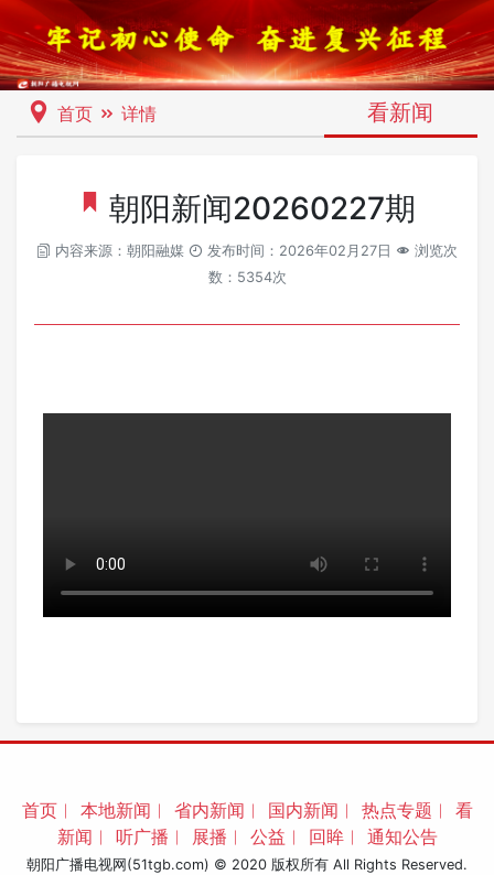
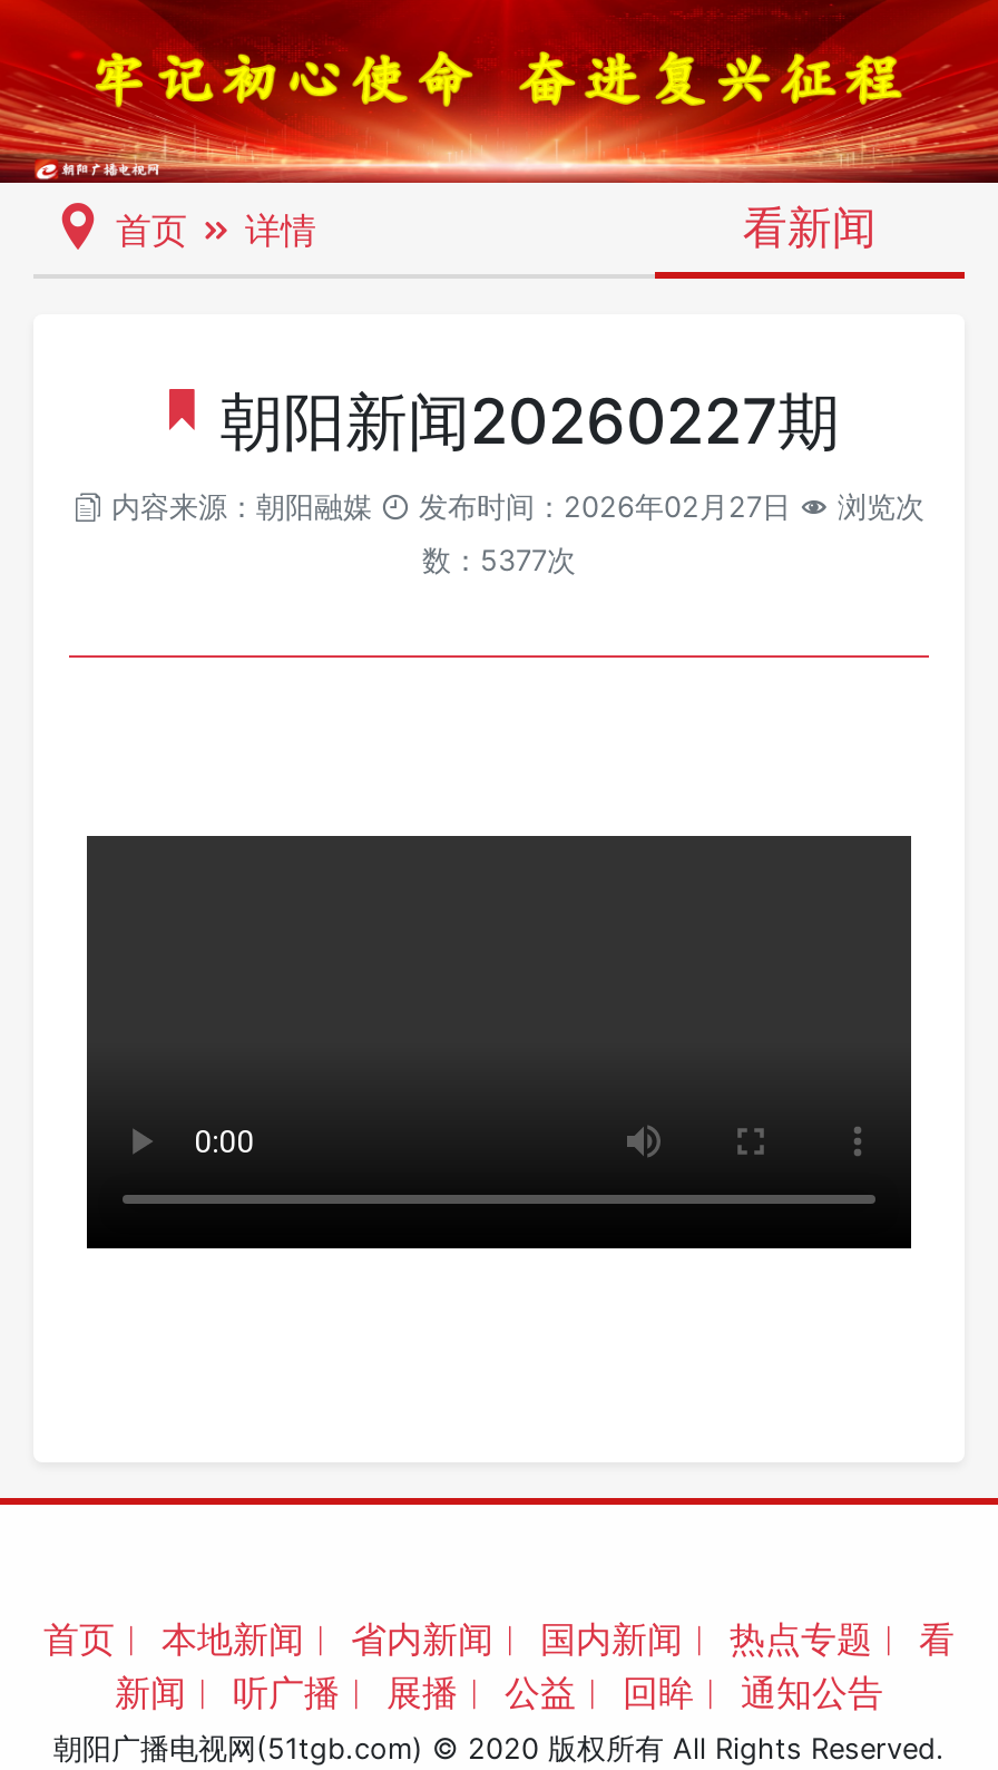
[208,269,286,285] 数：5354次 -> [422,543,576,577] 数：5377次

